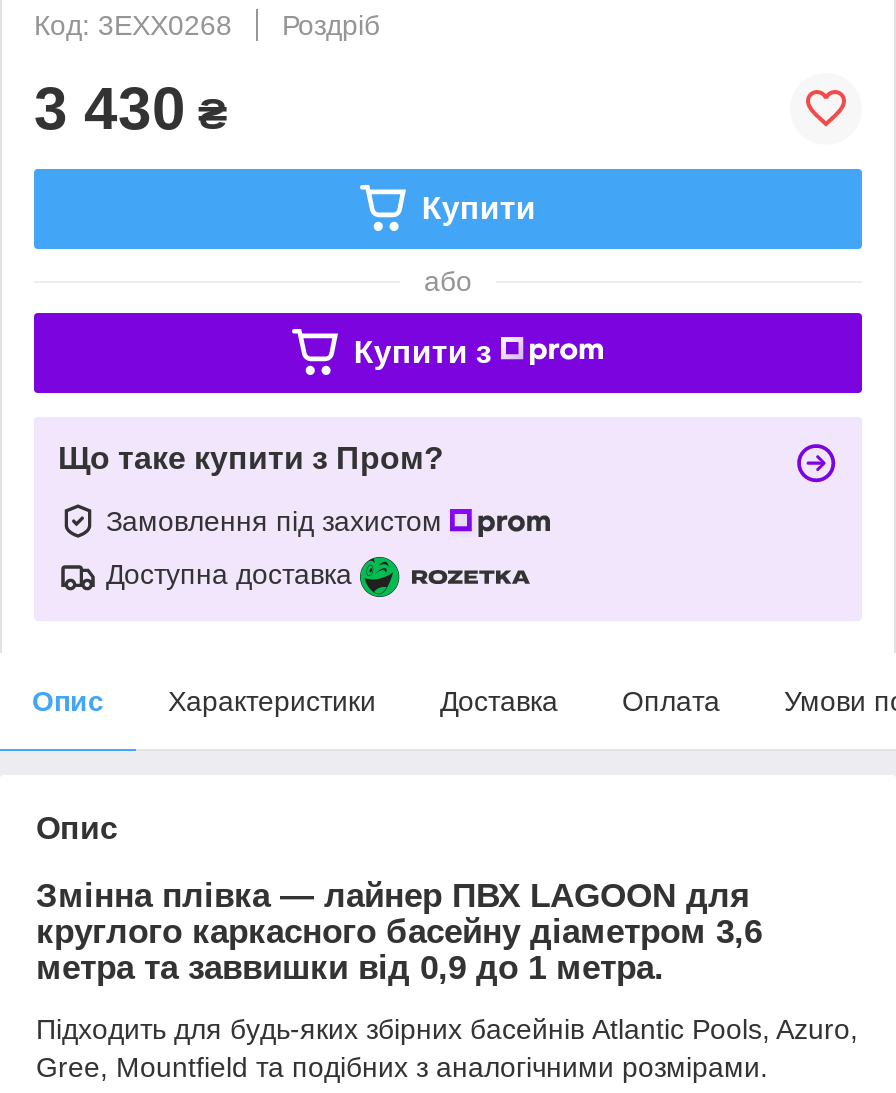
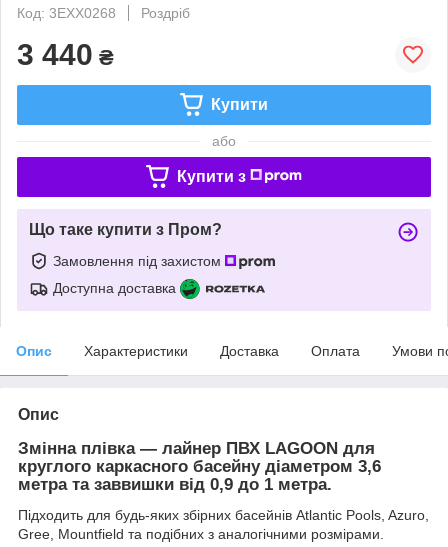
[34,75,228,141] 3 430 ₴ -> [17,38,114,71] 3 440 ₴

